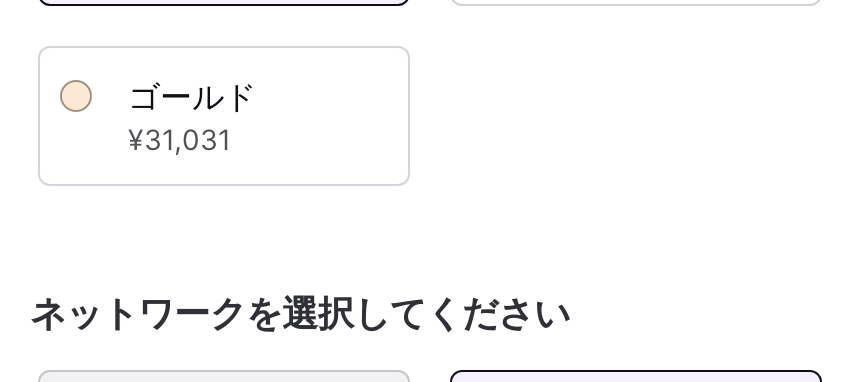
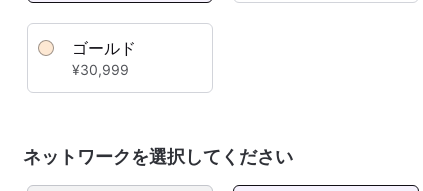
[128,123,232,157] ¥31,031 -> [72,61,129,78] ¥30,999

